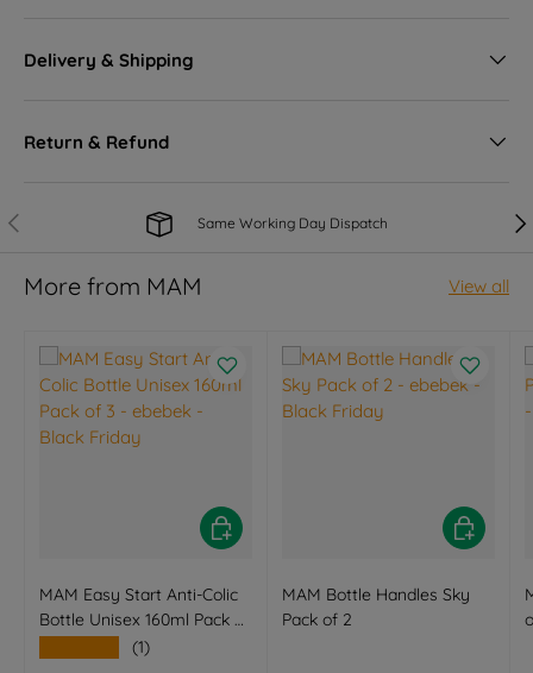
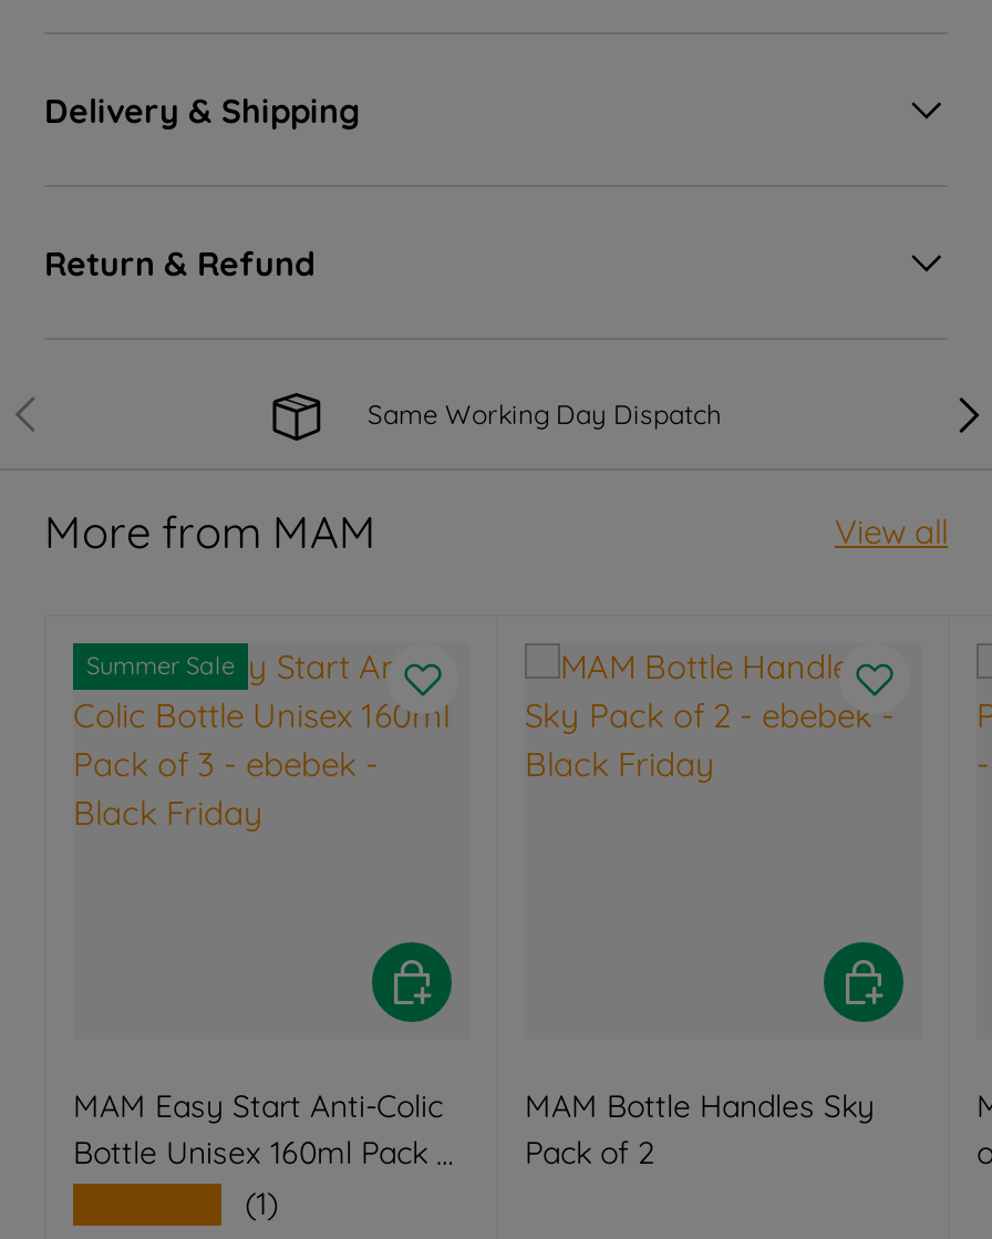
none -> [86,651,235,682] Summer Sale

